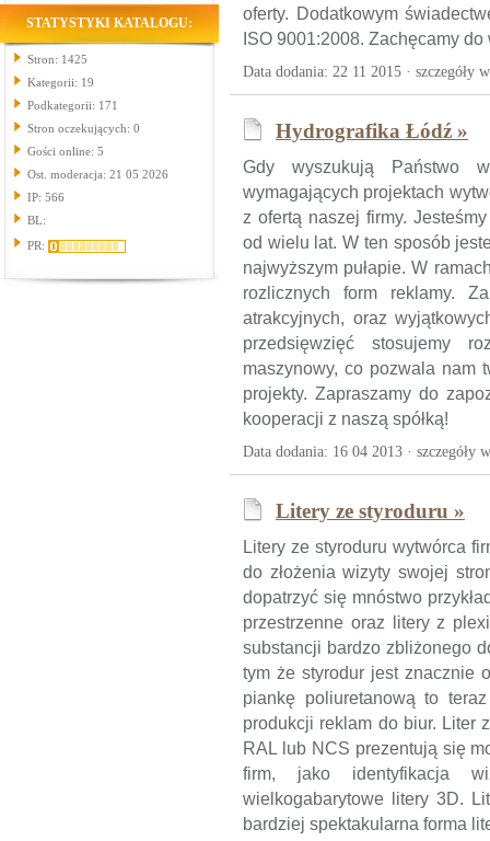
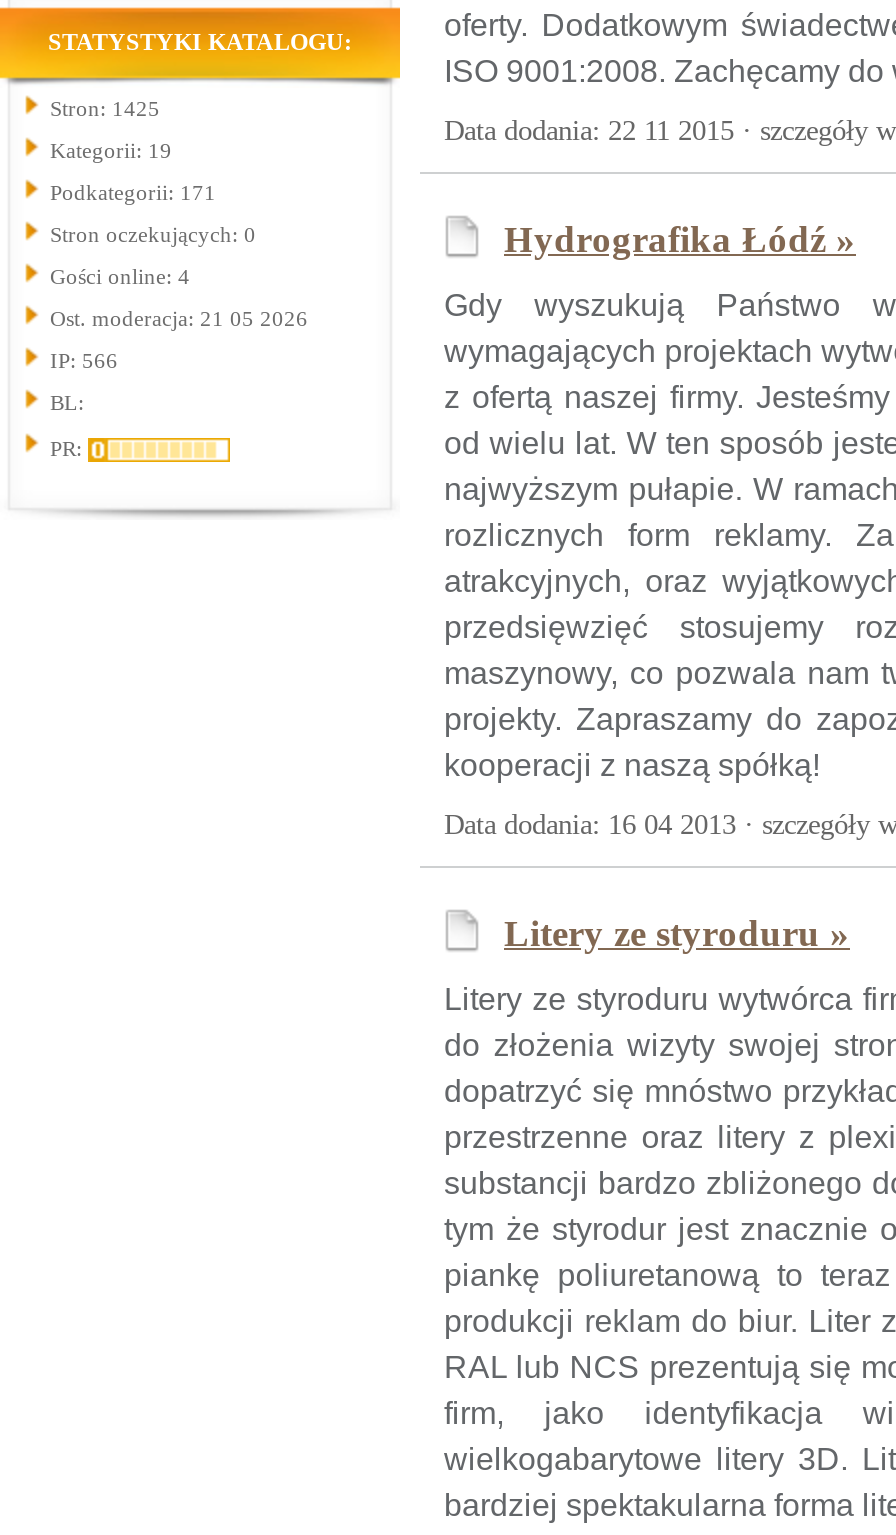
[27,145,104,158] Gości online: 5 -> [50,264,190,288] Gości online: 4

